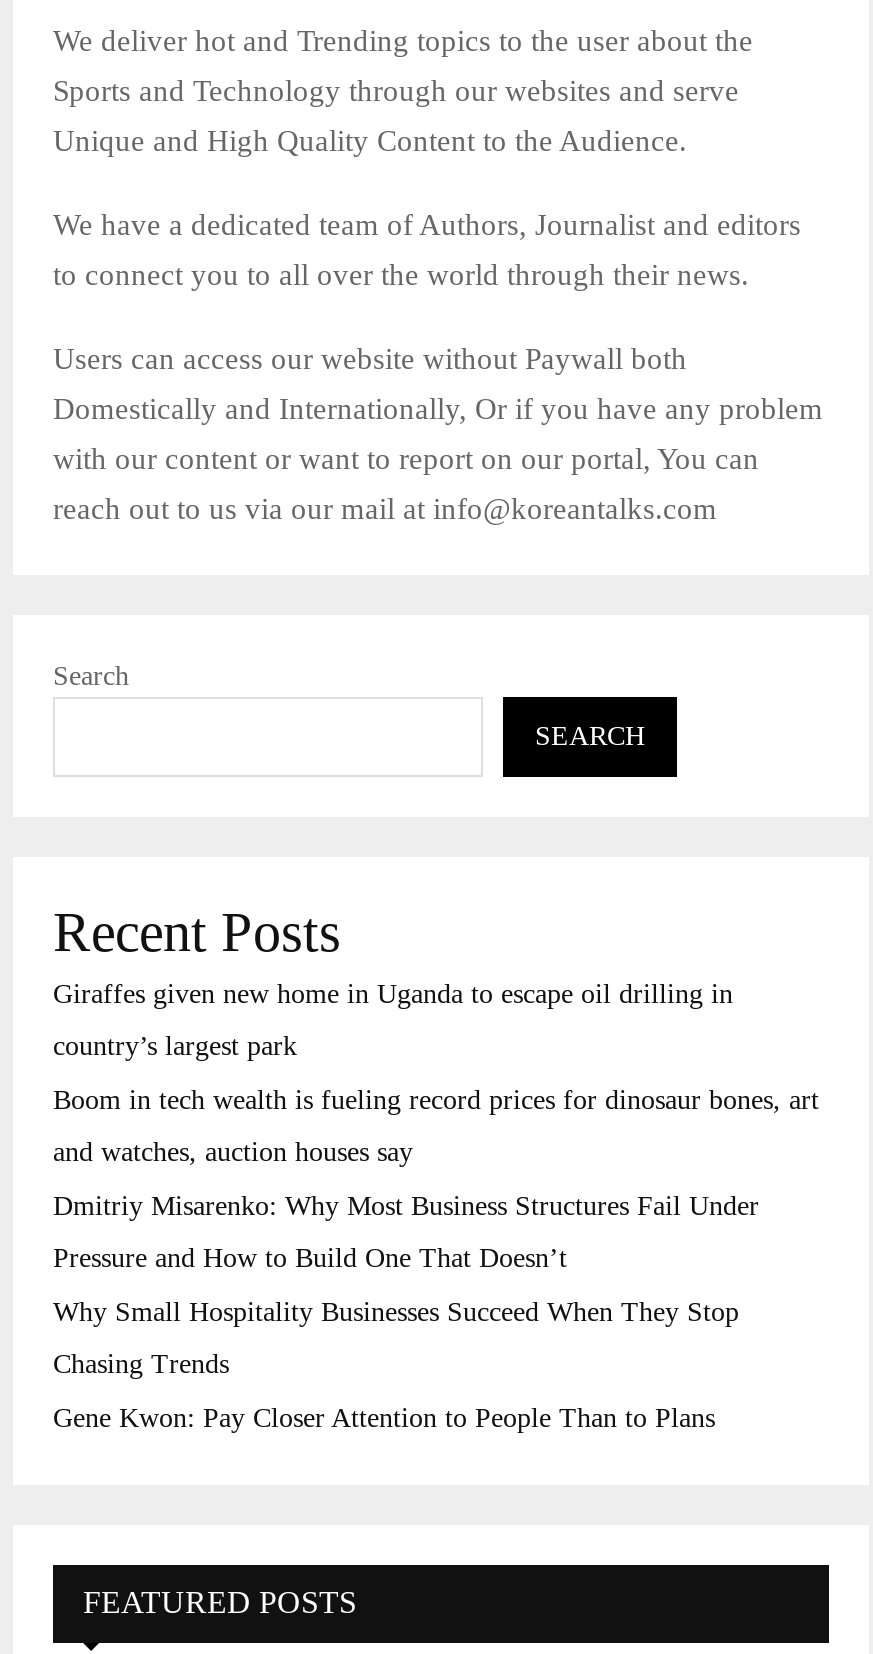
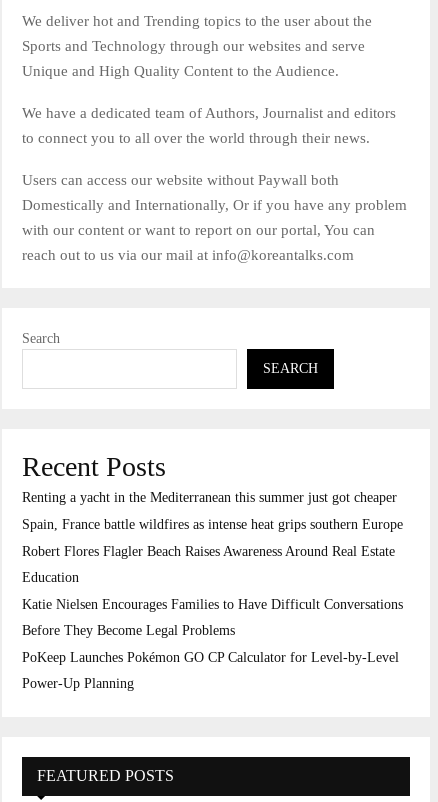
[53,978,819,1432] Giraffes given new home in Uganda to escape oil drilling in | country’s largest park | Boom in tech wealth is fueling record prices for dinosaur bones, art | and watches, auction houses say | Dmitriy Misarenko: Why Most Business Structures Fail Under | Pressure and How to Build One That Doesn’t | Why Small Hospitality Businesses Succeed When They Stop | Chasing Trends | Gene Kwon: Pay Closer Attention to People Than to Plans -> [22,489,403,690] Renting a yacht in the Mediterranean this summer just got cheaper | Spain, France battle wildfires as intense heat grips southern Europe | Robert Flores Flagler Beach Raises Awareness Around Real Estate | Education | Katie Nielsen Encourages Families to Have Difficult Conversations | Before They Become Legal Problems | PoKeep Launches Pokémon GO CP Calculator for Level-by-Level | Power-Up Planning

